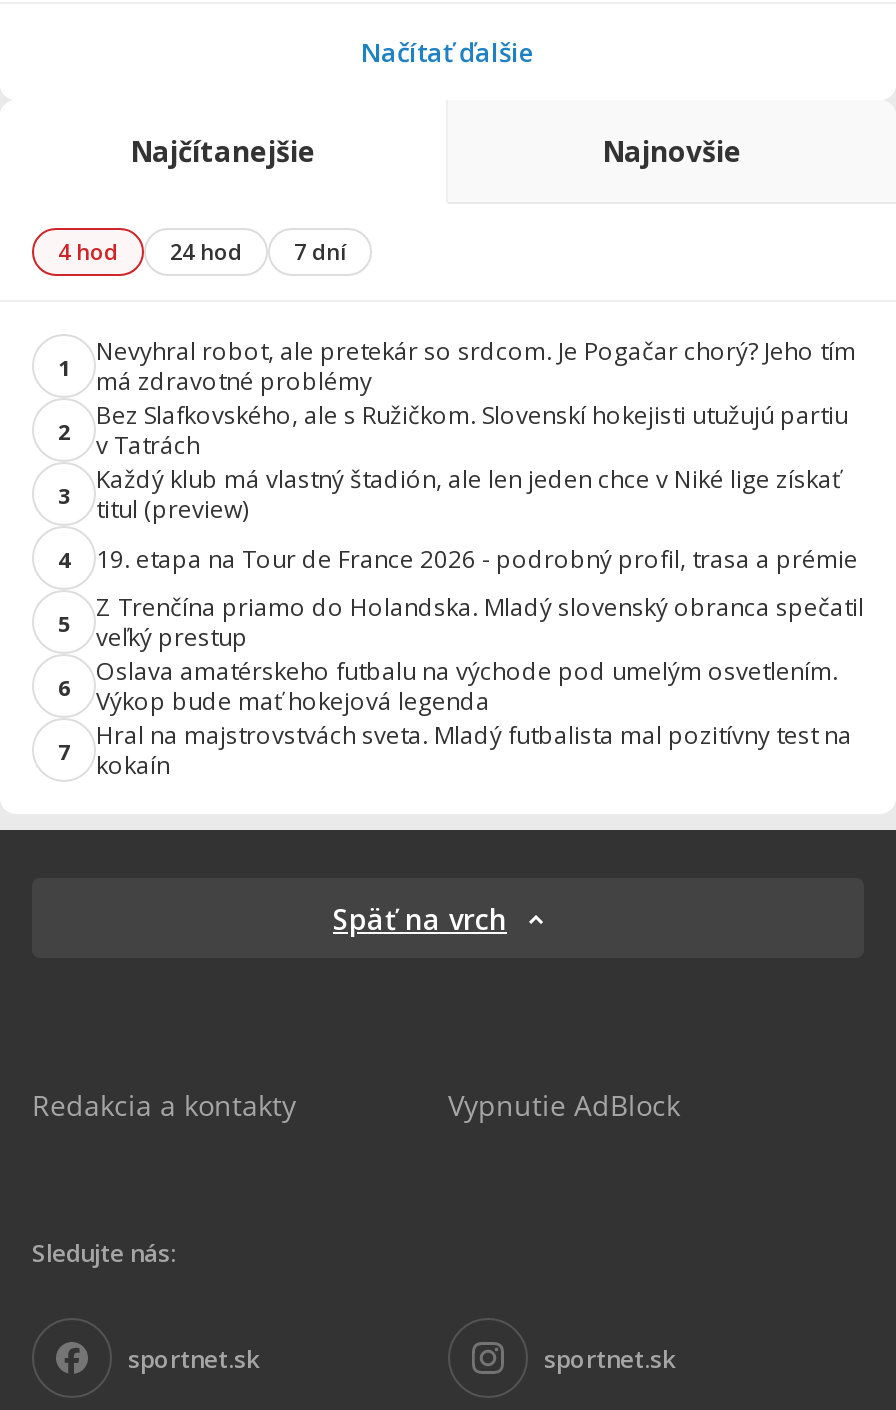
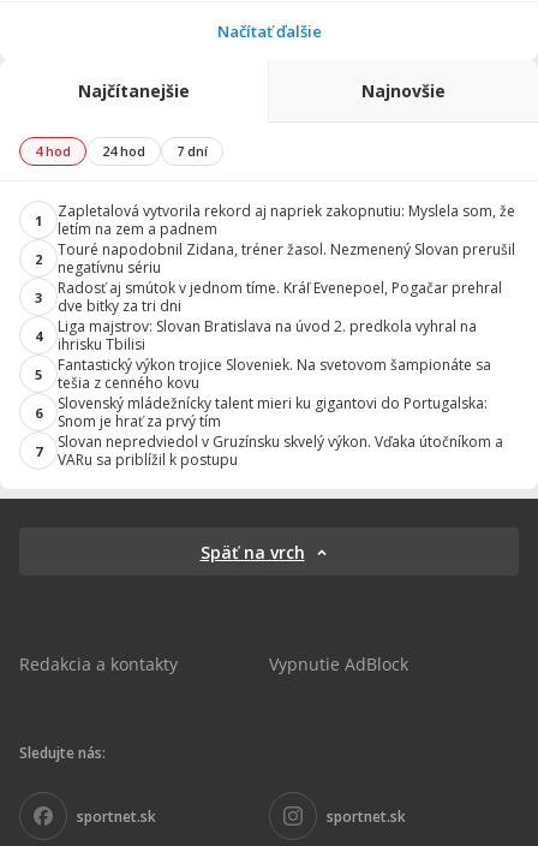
[96,334,856,398] Nevyhral robot, ale pretekár so srdcom. Je Pogačar chorý? Jeho tím | má zdravotné problémy -> [58,201,515,239] Zapletalová vytvorila rekord aj napriek zakopnutiu: Myslela som, že | letím na zem a padnem
[96,398,848,462] Bez Slafkovského, ale s Ružičkom. Slovenskí hokejisti utužujú partiu | v Tatrách -> [58,239,515,278] Touré napodobnil Zidana, tréner žasol. Nezmenený Slovan prerušil | negatívnu sériu
[96,462,840,526] Každý klub má vlastný štadión, ale len jeden chce v Niké lige získať | titul (preview) -> [58,278,502,316] Radosť aj smútok v jednom tíme. Kráľ Evenepoel, Pogačar prehral | dve bitky za tri dni
[96,541,858,575] 19. etapa na Tour de France 2026 - podrobný profil, trasa a prémie -> [58,316,477,355] Liga majstrov: Slovan Bratislava na úvod 2. predkola vyhral na | ihrisku Tbilisi
[96,590,864,654] Z Trenčína priamo do Holandska. Mladý slovenský obranca spečatil | veľký prestup -> [58,355,491,393] Fantastický výkon trojice Sloveniek. Na svetovom šampionáte sa | tešia z cenného kovu
[96,654,838,718] Oslava amatérskeho futbalu na východe pod umelým osvetlením. | Výkop bude mať hokejová legenda -> [58,393,488,431] Slovenský mládežnícky talent mieri ku gigantovi do Portugalska: | Snom je hrať za prvý tím
[96,718,852,782] Hral na majstrovstvách sveta. Mladý futbalista mal pozitívny test na | kokaín -> [58,431,503,470] Slovan nepredviedol v Gruzínsku skvelý výkon. Vďaka útočníkom a | VARu sa priblížil k postupu

